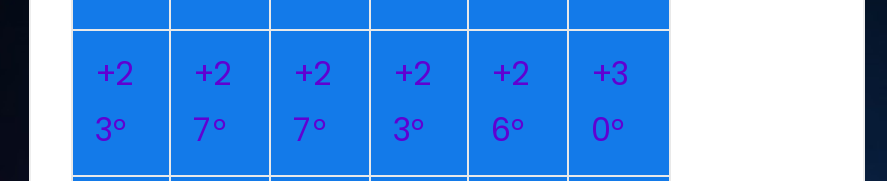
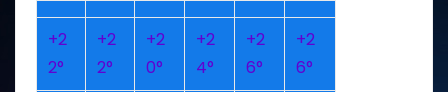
[95,52,629,98] +2 +2 +2 +2 +2 +3 -> [48,27,315,50] +2 +2 +2 +2 +2 +2
[95,108,127,154] 3° -> [48,55,64,78] 2°
[193,108,227,154] 7° -> [97,55,113,78] 2°
[293,108,327,154] 7° -> [146,55,163,78] 0°
[393,108,425,154] 3° -> [196,55,214,78] 4°
[591,108,625,154] 0° -> [296,55,313,78] 6°

